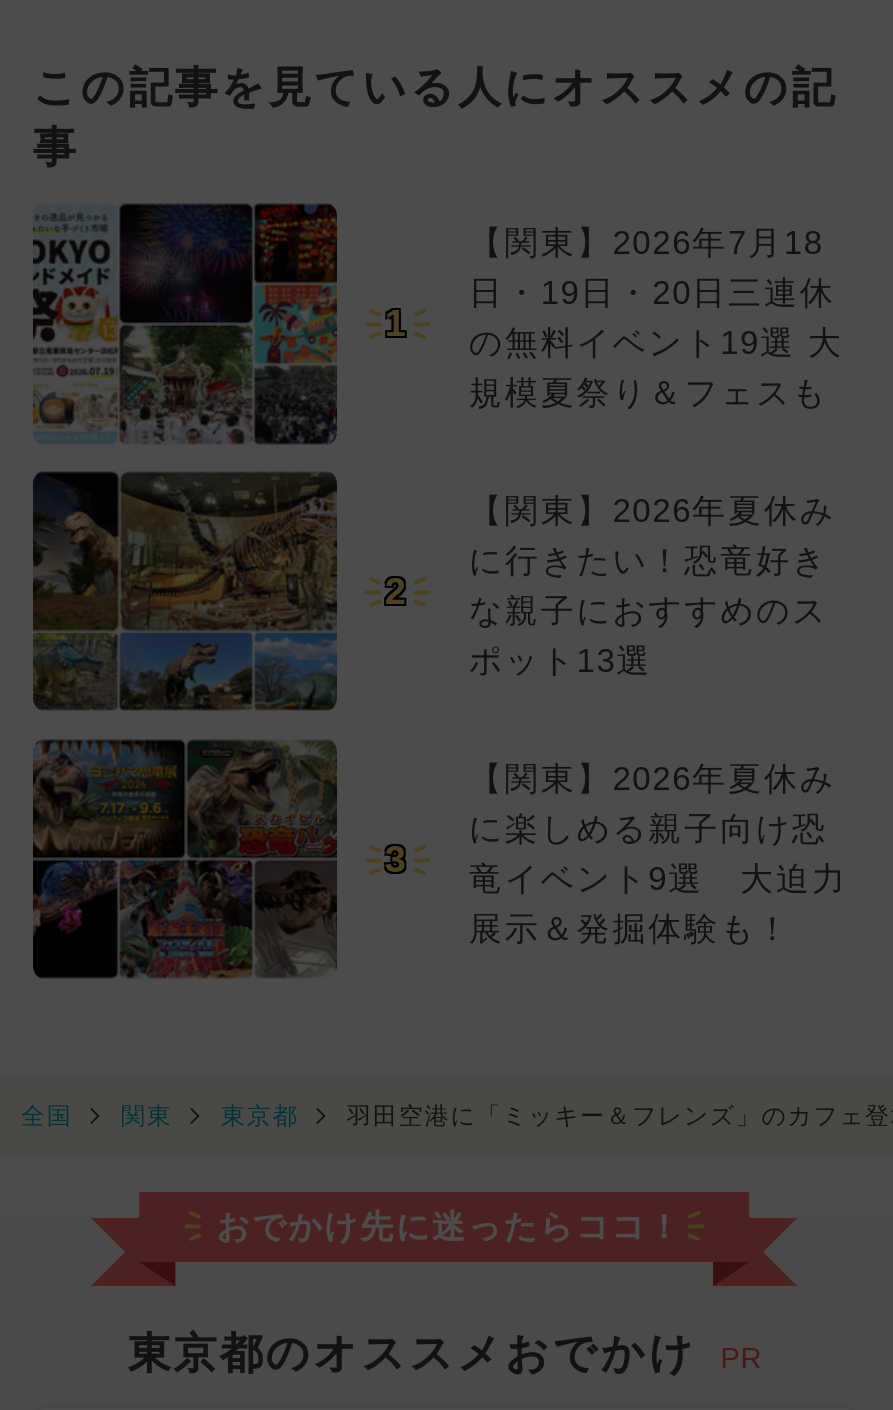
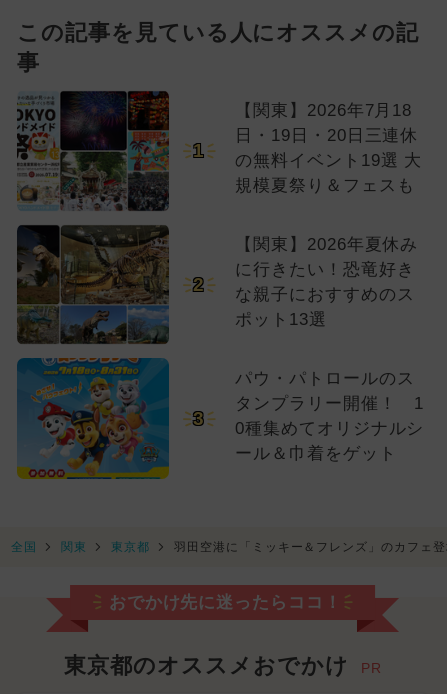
[31,738,339,980] [image] -> [16,357,170,480] [image]
[469,759,848,947] 【関東】2026年夏休み | に楽しめる親子向け恐 | 竜イベント9選 大迫力 | 展示＆発掘体験も！ -> [235,369,424,463] パウ・パトロールのス | タンプラリー開催！ 1 | 0種集めてオリジナルシ | ール＆巾着をゲット

